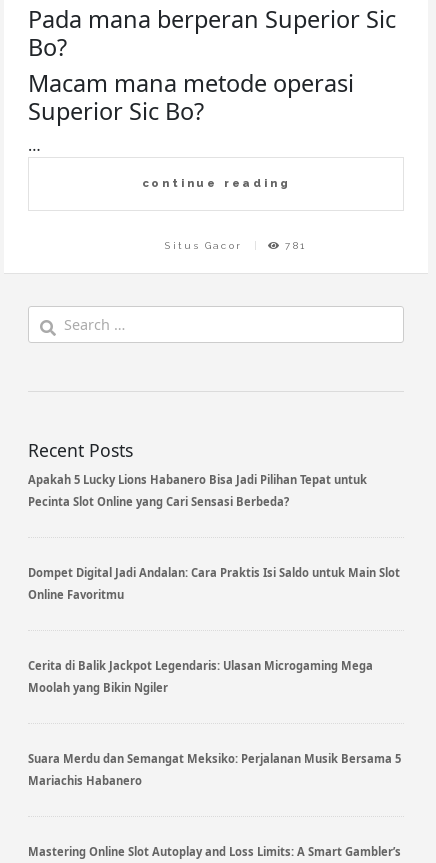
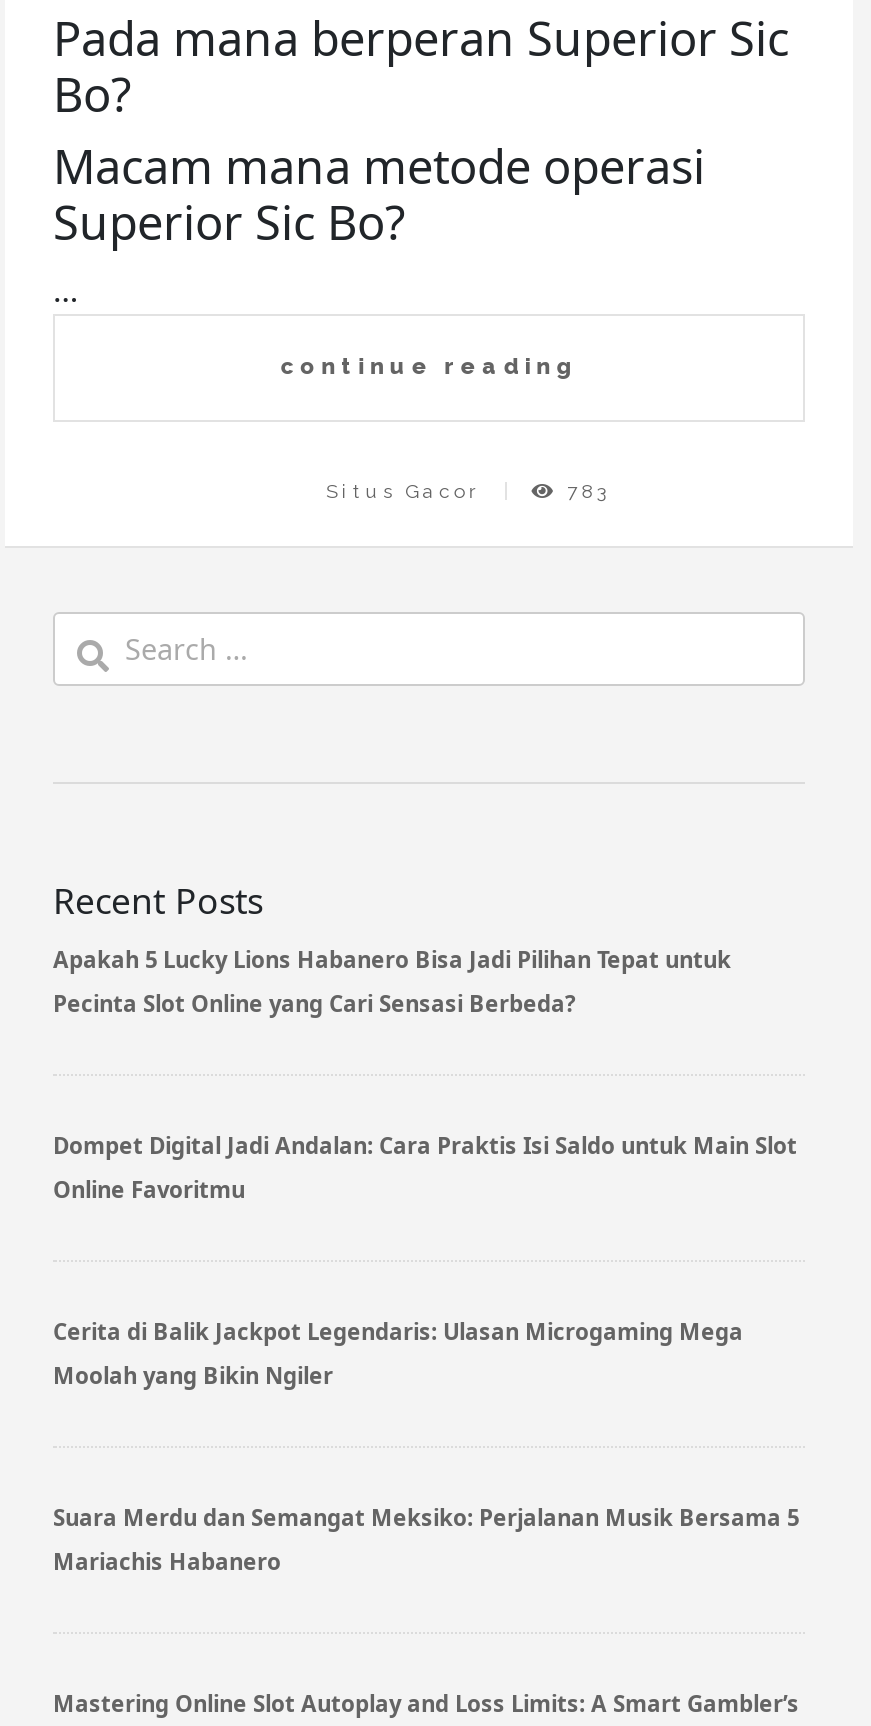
[281,240,307,251] 781 -> [558,480,611,502] 783

